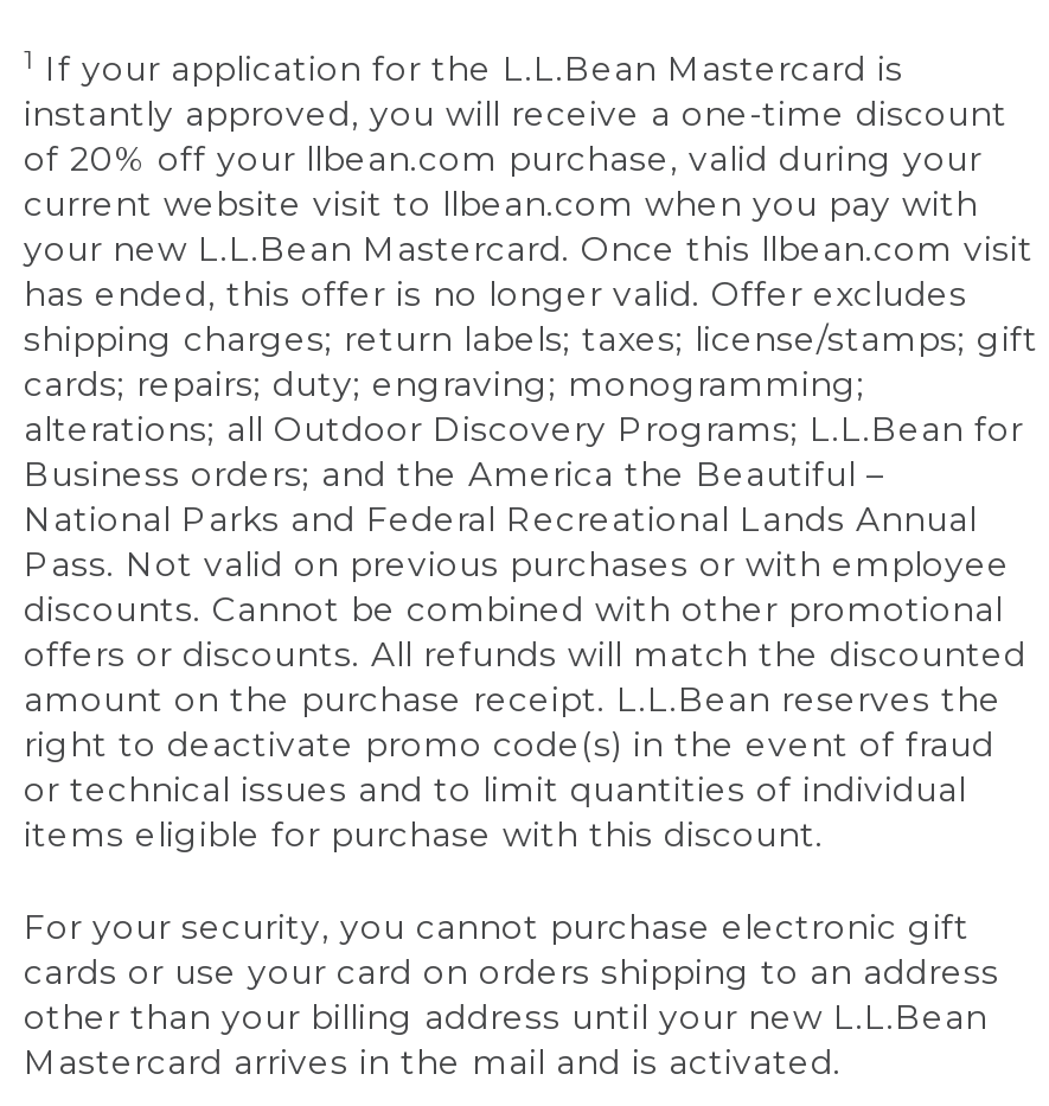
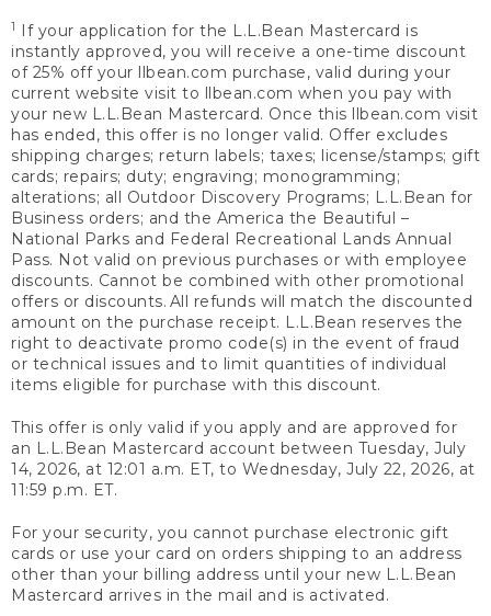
[24,138,981,181] of 20% off your llbean.com purchase, valid during your -> [11,63,450,82] of 25% off your llbean.com purchase, valid during your
none -> [11,418,475,500] This offer is only valid if you apply and are approved for | an L.L.Bean Mastercard account between Tuesday, July | 14, 2026, at 12:01 a.m. ET, to Wednesday, July 22, 2026, at | 11:59 p.m. ET.

